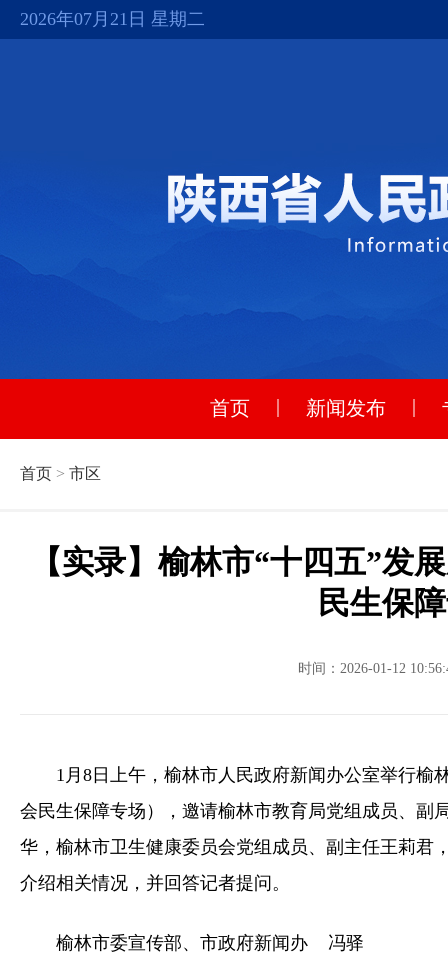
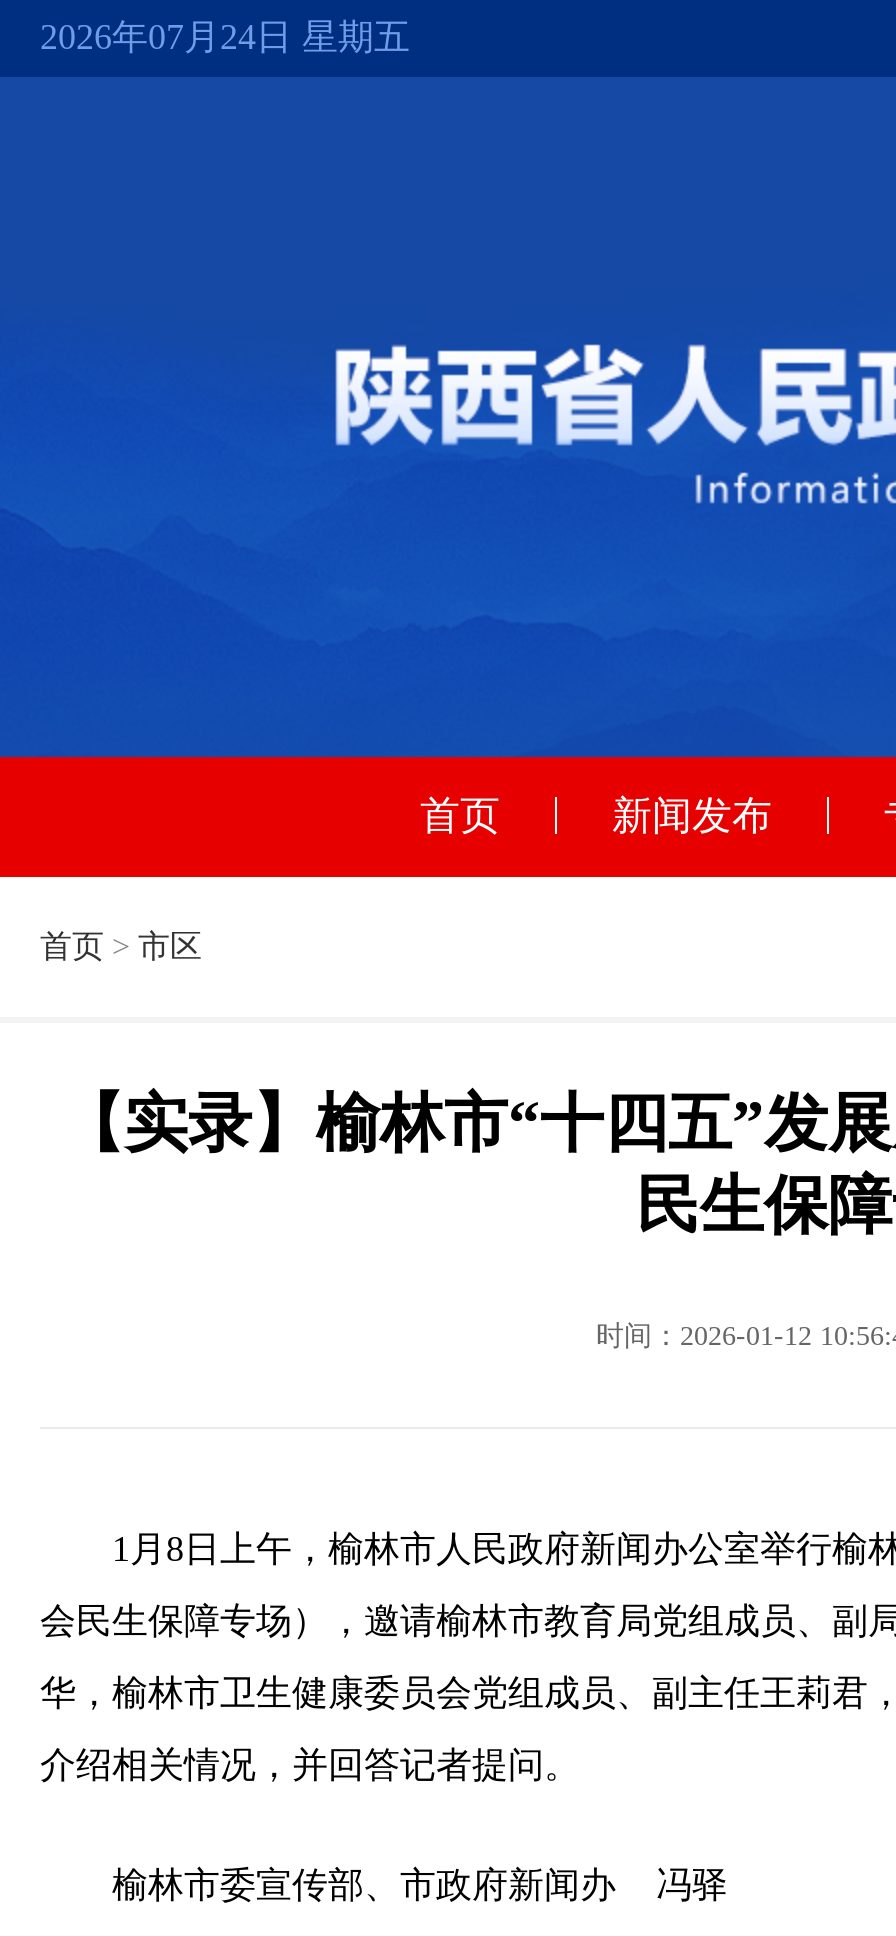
[20,9,205,29] 2026年07月21日 星期二 -> [40,17,410,57] 2026年07月24日 星期五

